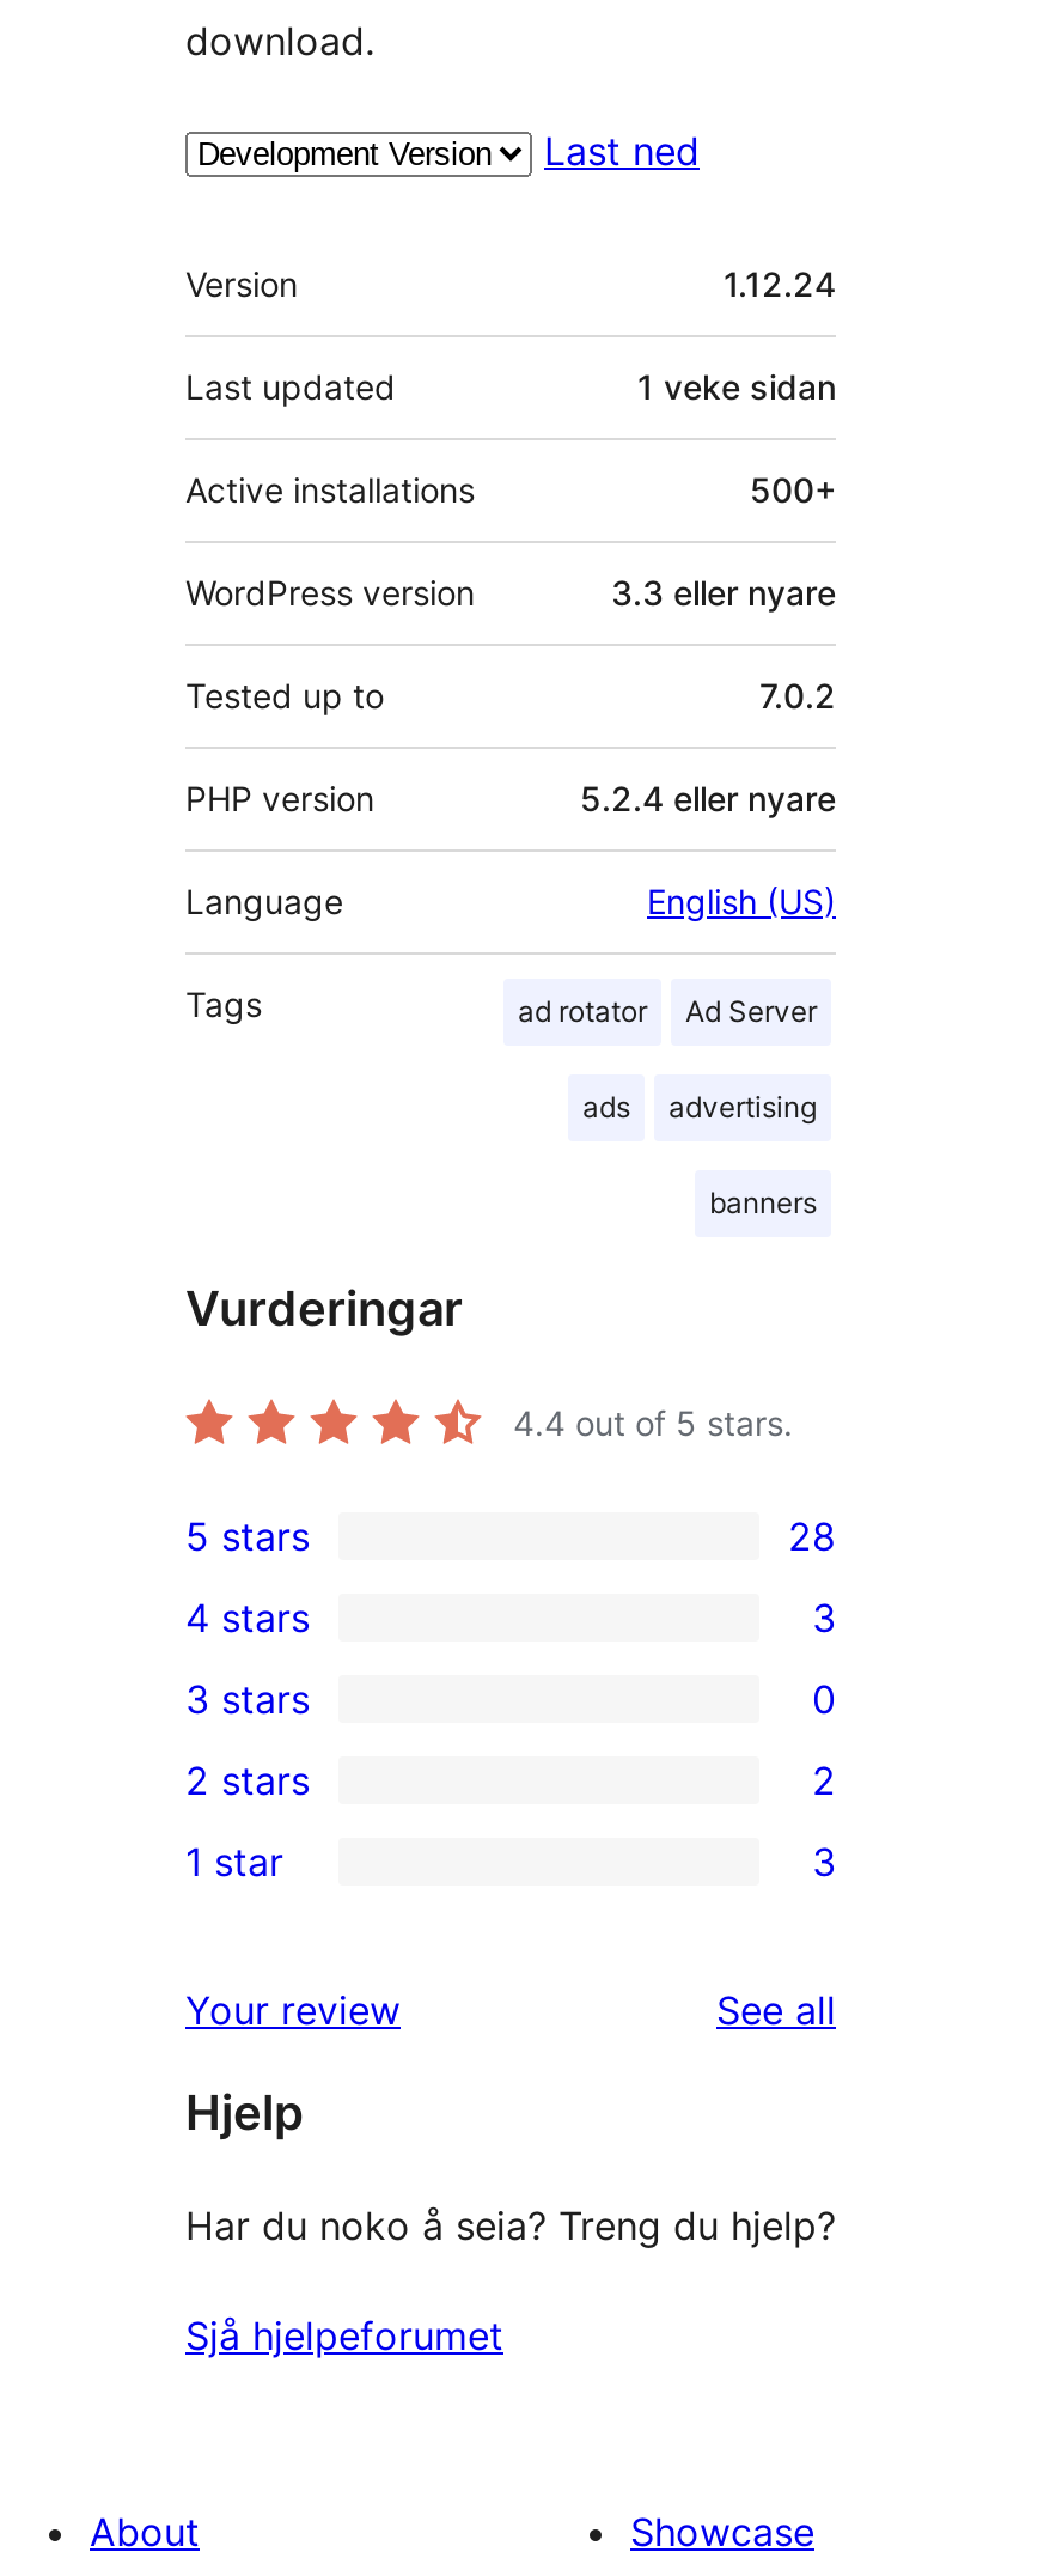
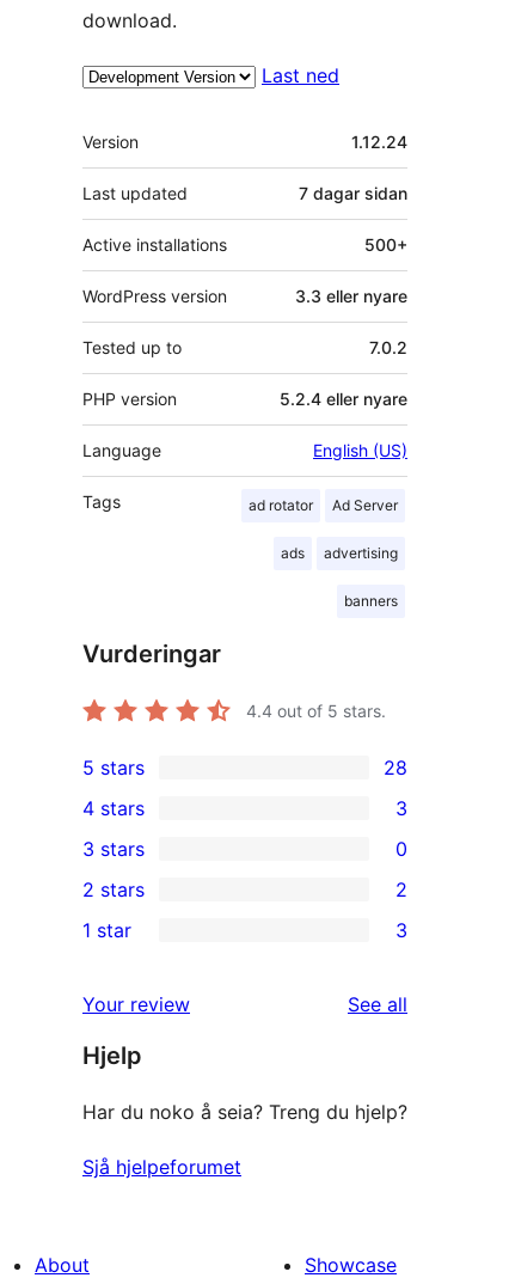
[637,365,836,406] 1 veke sidan -> [299,182,407,203] 7 dagar sidan

